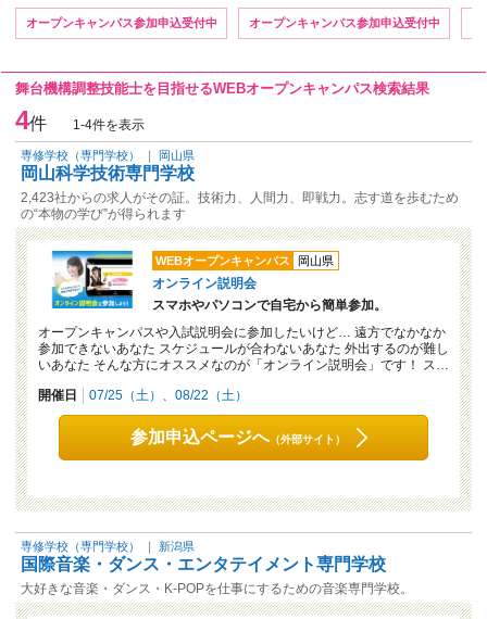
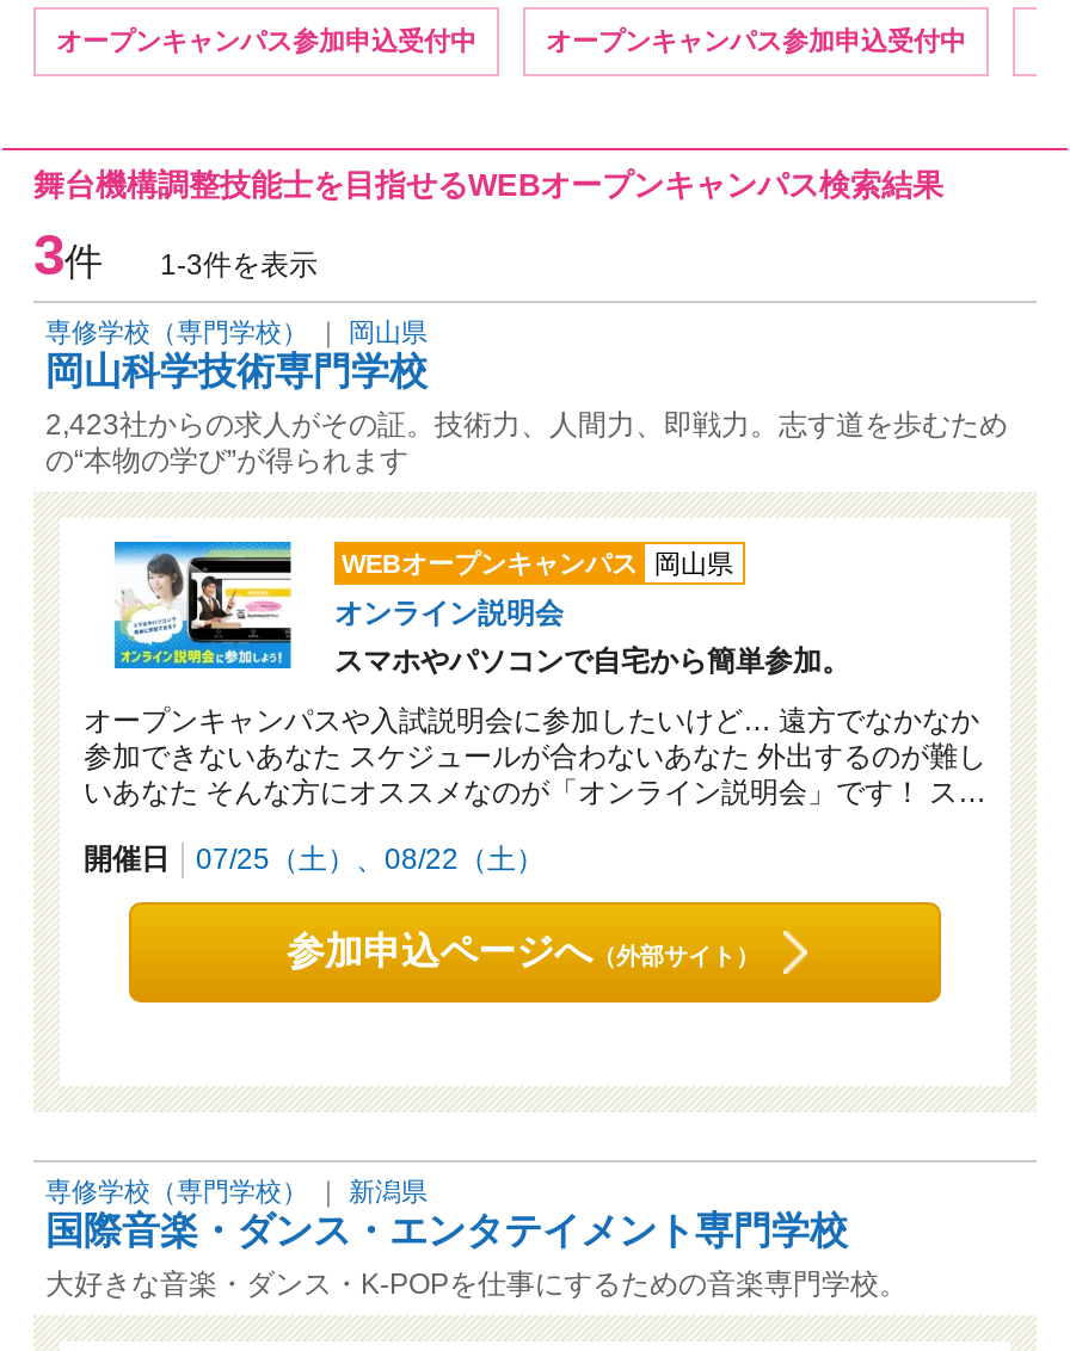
[15,106,47,135] 4件 -> [33,223,103,288] 3件
[73,118,145,133] 1-4件を表示 -> [160,249,318,283] 1-3件を表示

